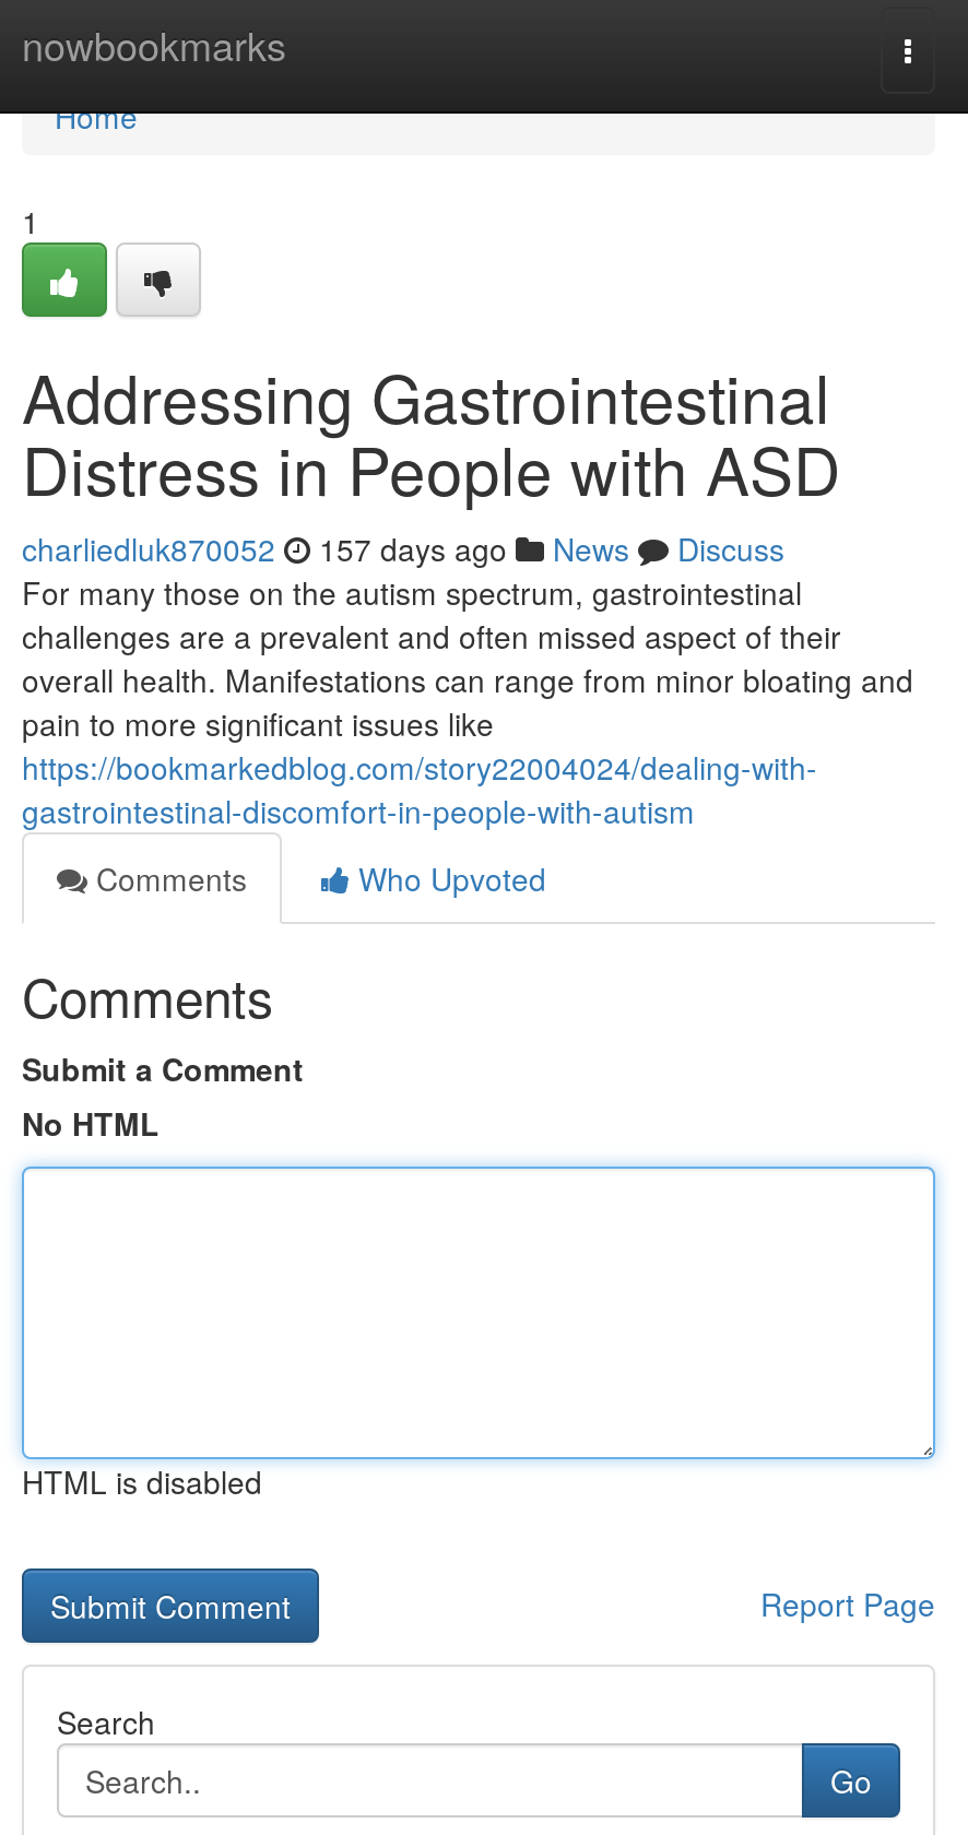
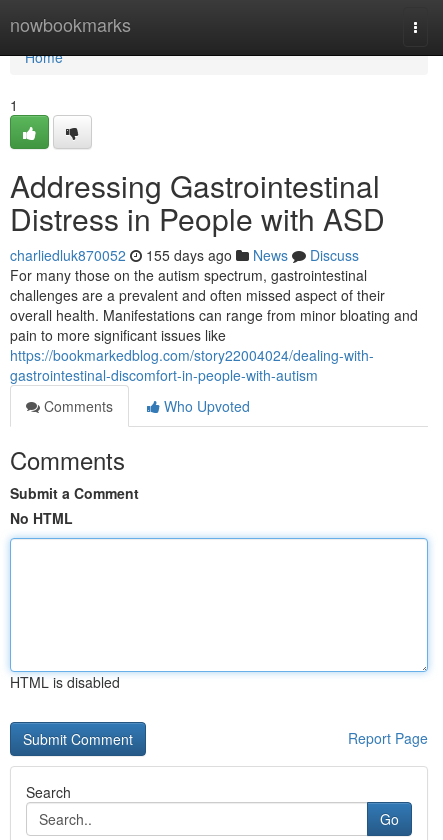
[22,526,784,570] charliedluk870052 157 days ago News Discuss -> [10,245,359,265] charliedluk870052 155 days ago News Discuss

